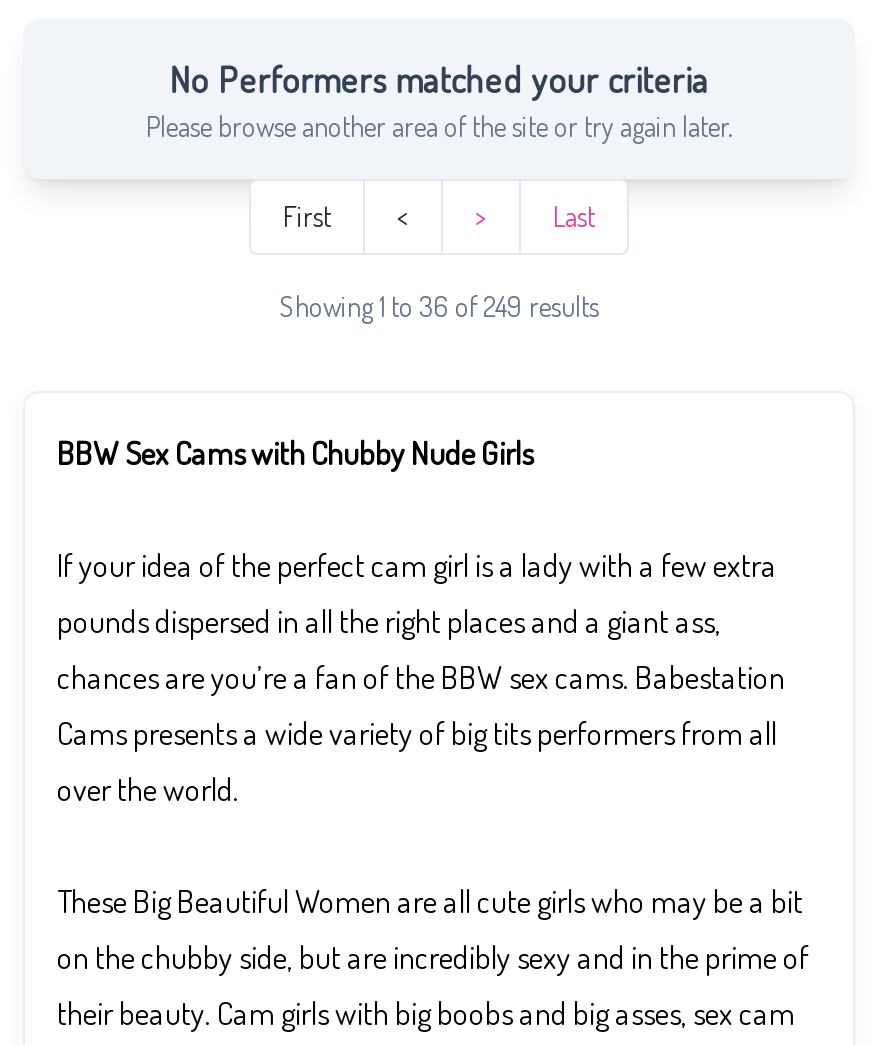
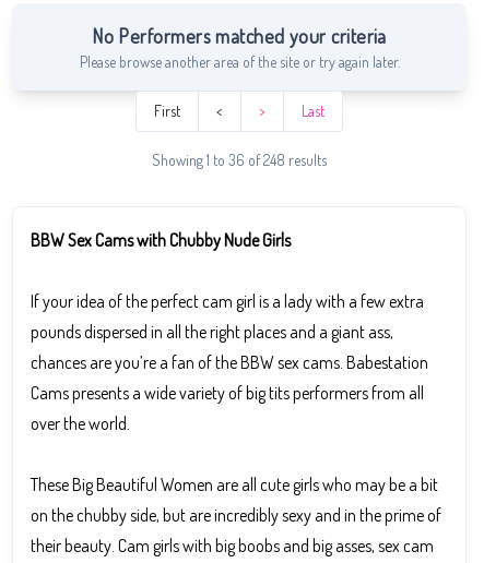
[279,289,599,323] Showing 1 to 36 of 249 results -> [152,151,327,169] Showing 1 to 36 of 248 results

